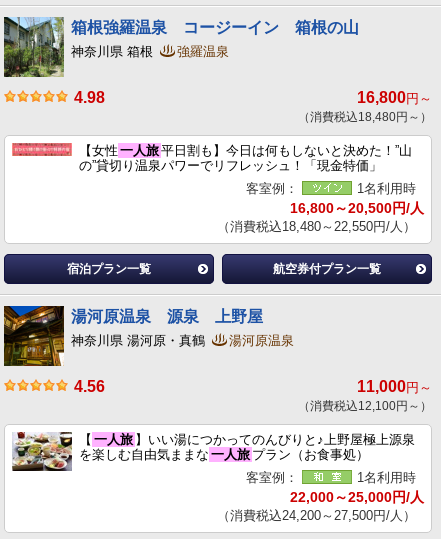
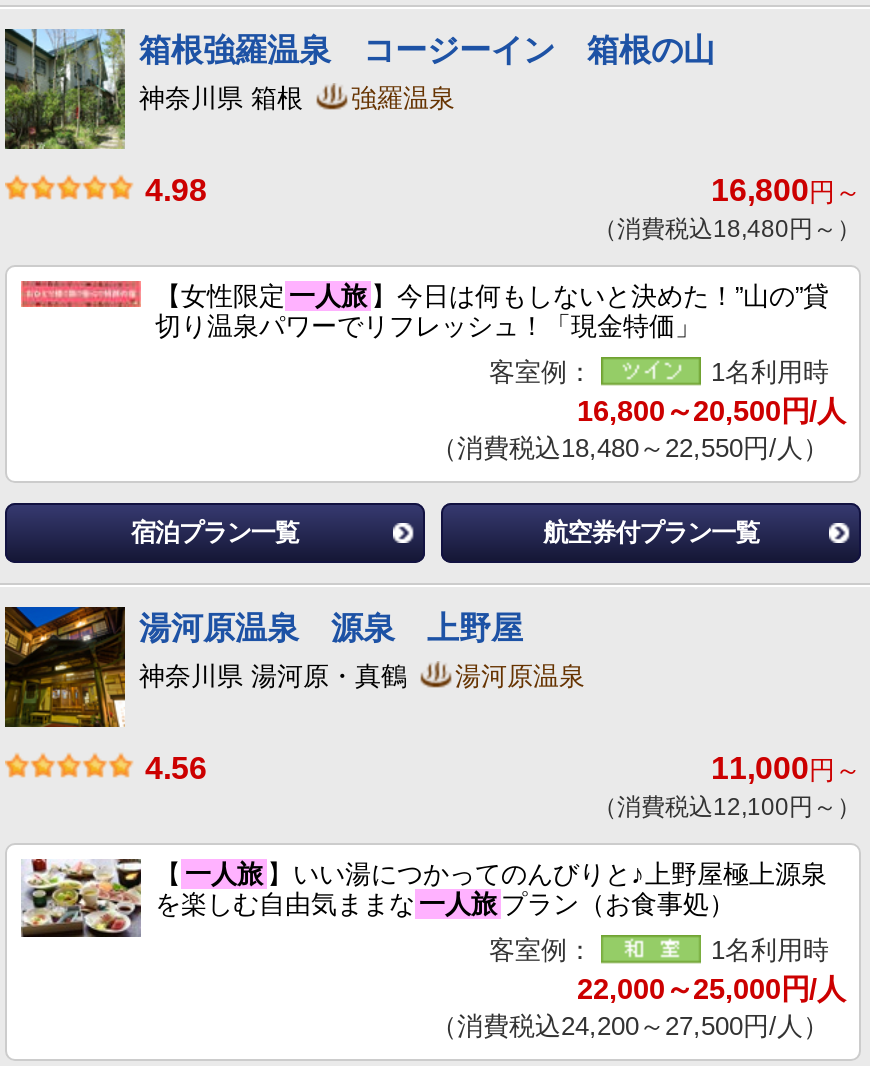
[79,143,412,173] 【女性 一人旅 平日割も】今日は何もしないと決めた！”山 | の”貸切り温泉パワーでリフレッシュ！「現金特価」 -> [155,280,829,340] 【女性限定 一人旅 】今日は何もしないと決めた！”山の”貸 | 切り温泉パワーでリフレッシュ！「現金特価」

